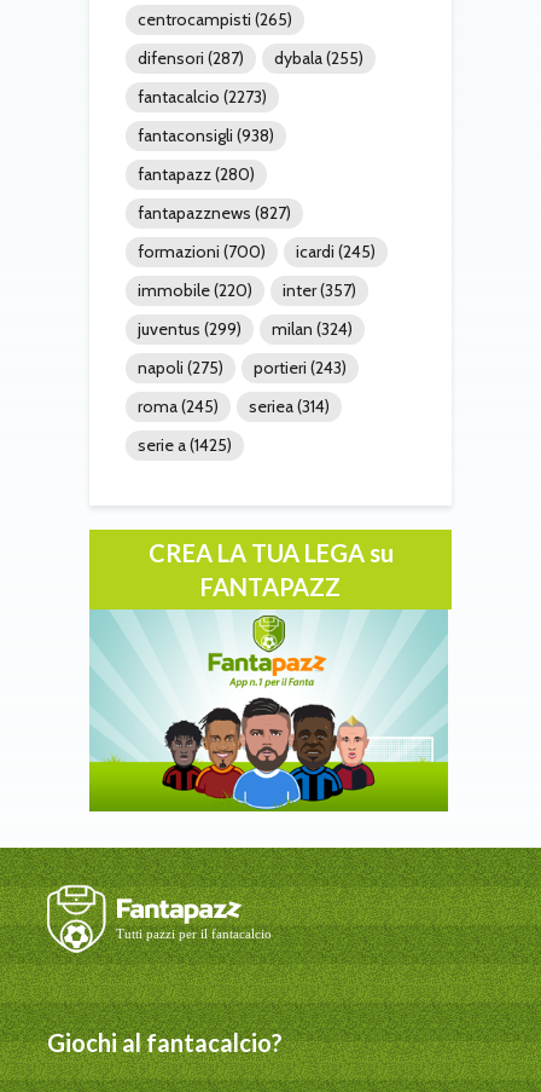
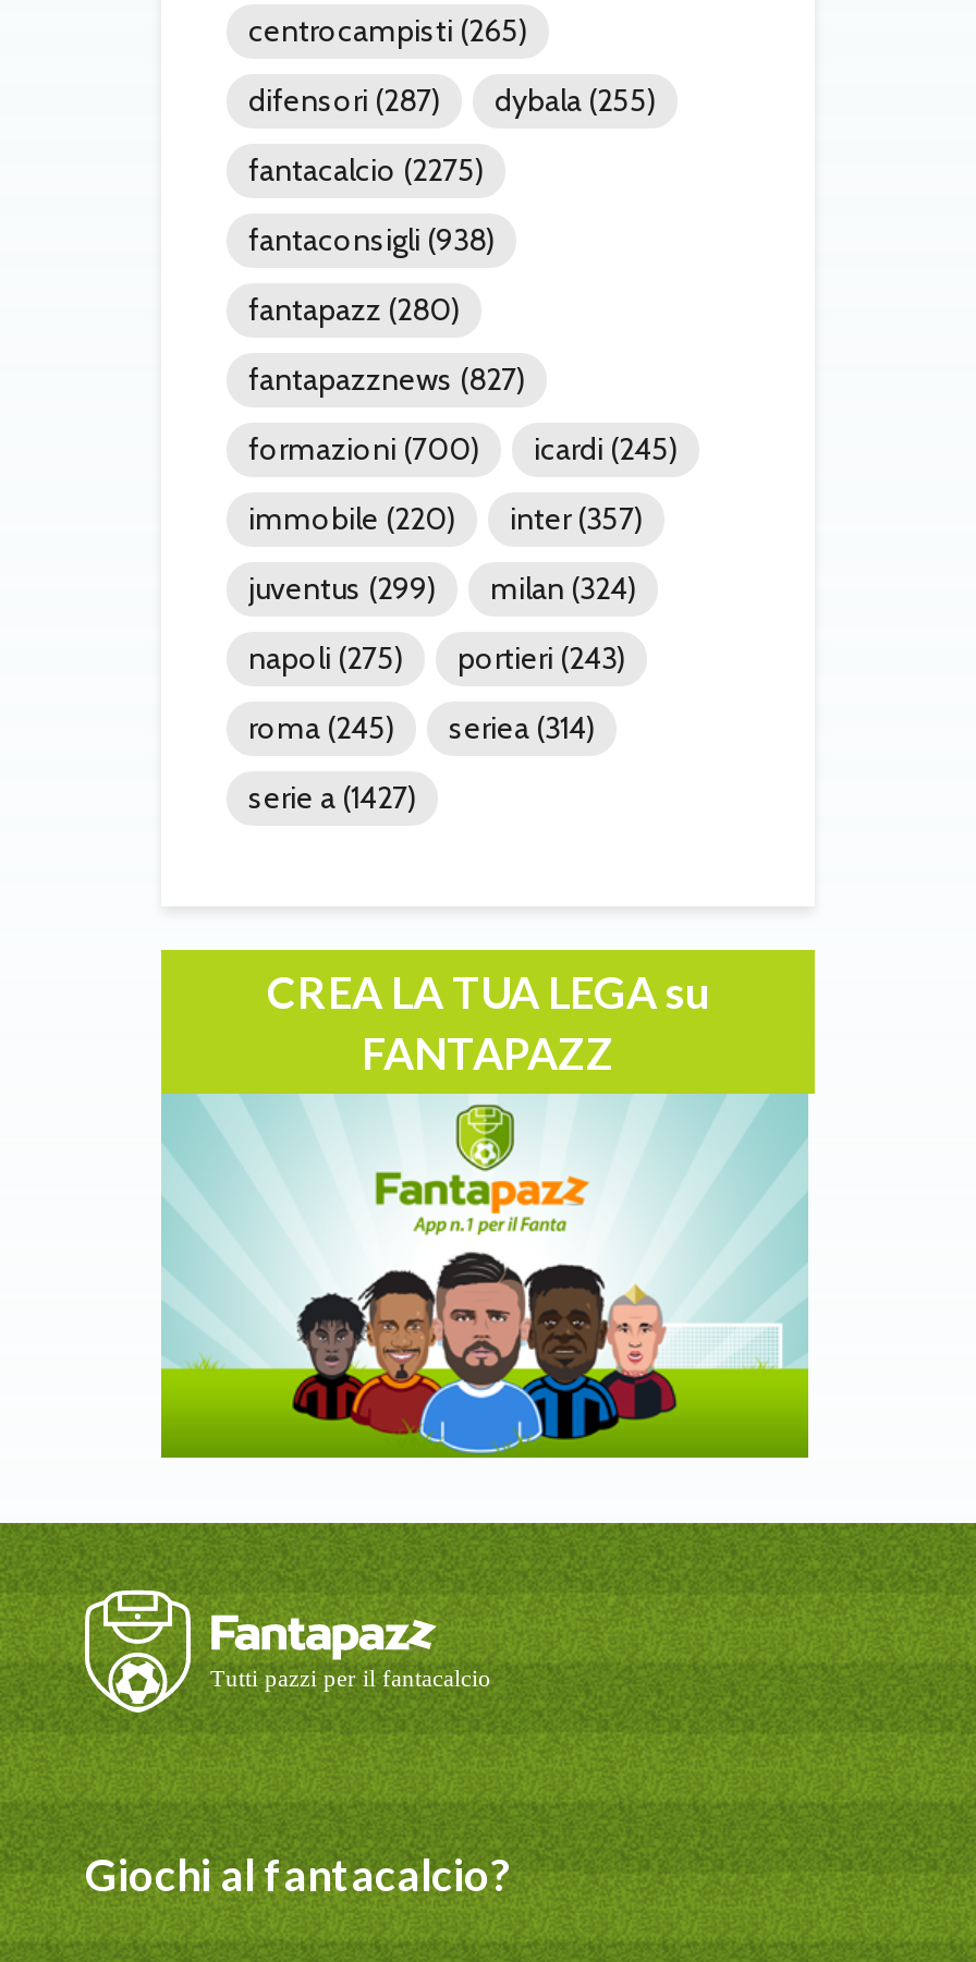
[138,86,267,108] fantacalcio (2273) -> [248,150,484,189] fantacalcio (2275)
[138,435,232,456] serie a (1425) -> [248,778,416,817] serie a (1427)

